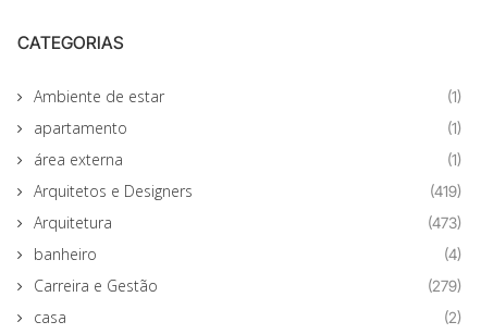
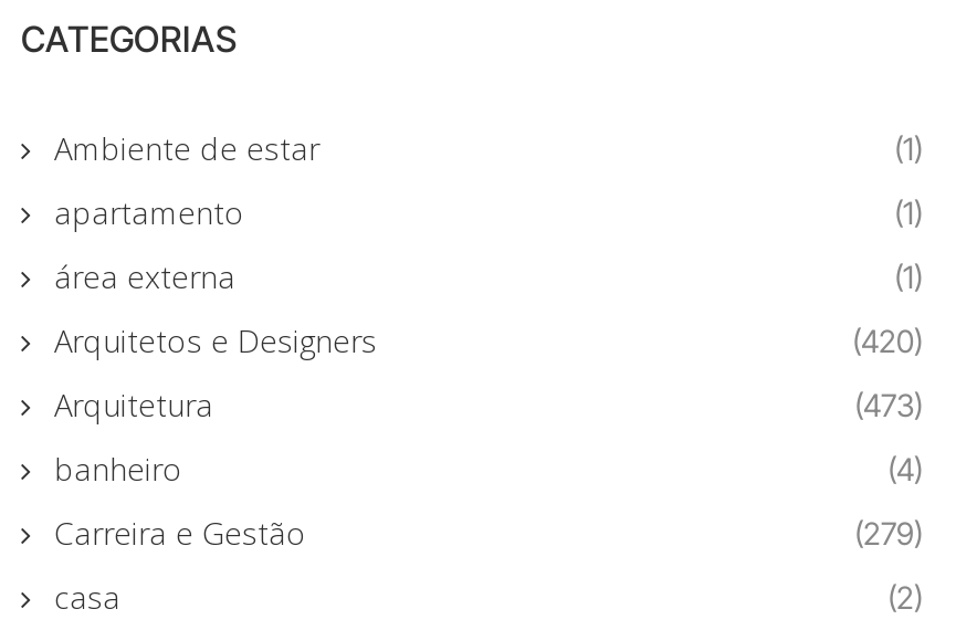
[430,182,461,200] (419) -> [852,322,923,359] (420)

